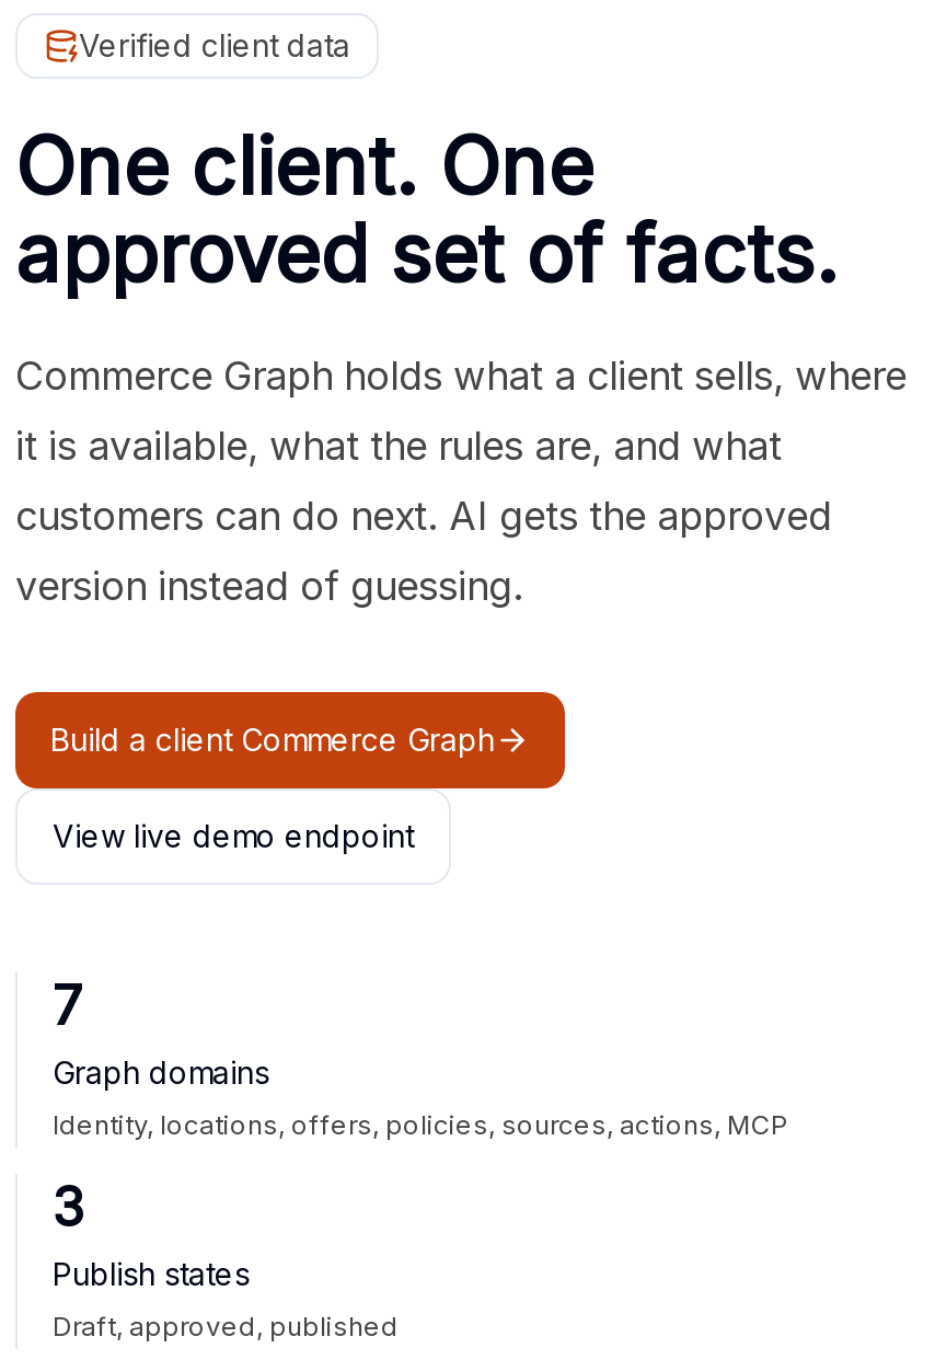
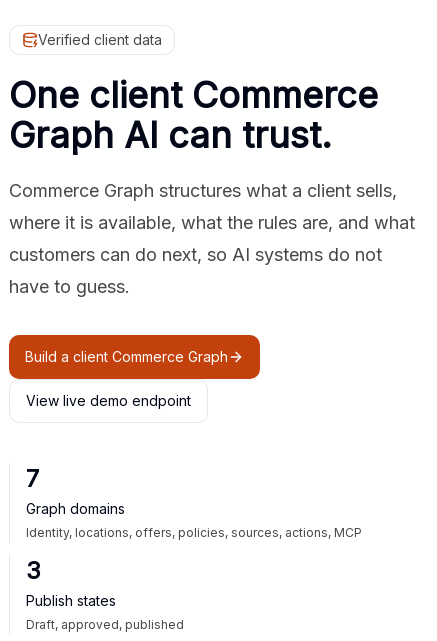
[15,118,839,302] One client. One | approved set of facts. -> [9,73,378,157] One client Commerce | Graph AI can trust.
[15,353,907,399] Commerce Graph holds what a client sells, where -> [9,180,397,201] Commerce Graph structures what a client sells,
[15,423,782,469] it is available, what the rules are, and what -> [9,212,415,233] where it is available, what the rules are, and what
[15,493,832,539] customers can do next. AI gets the approved -> [9,244,382,265] customers can do next, so AI systems do not
[15,563,523,609] version instead of guessing. -> [9,276,130,297] have to guess.

